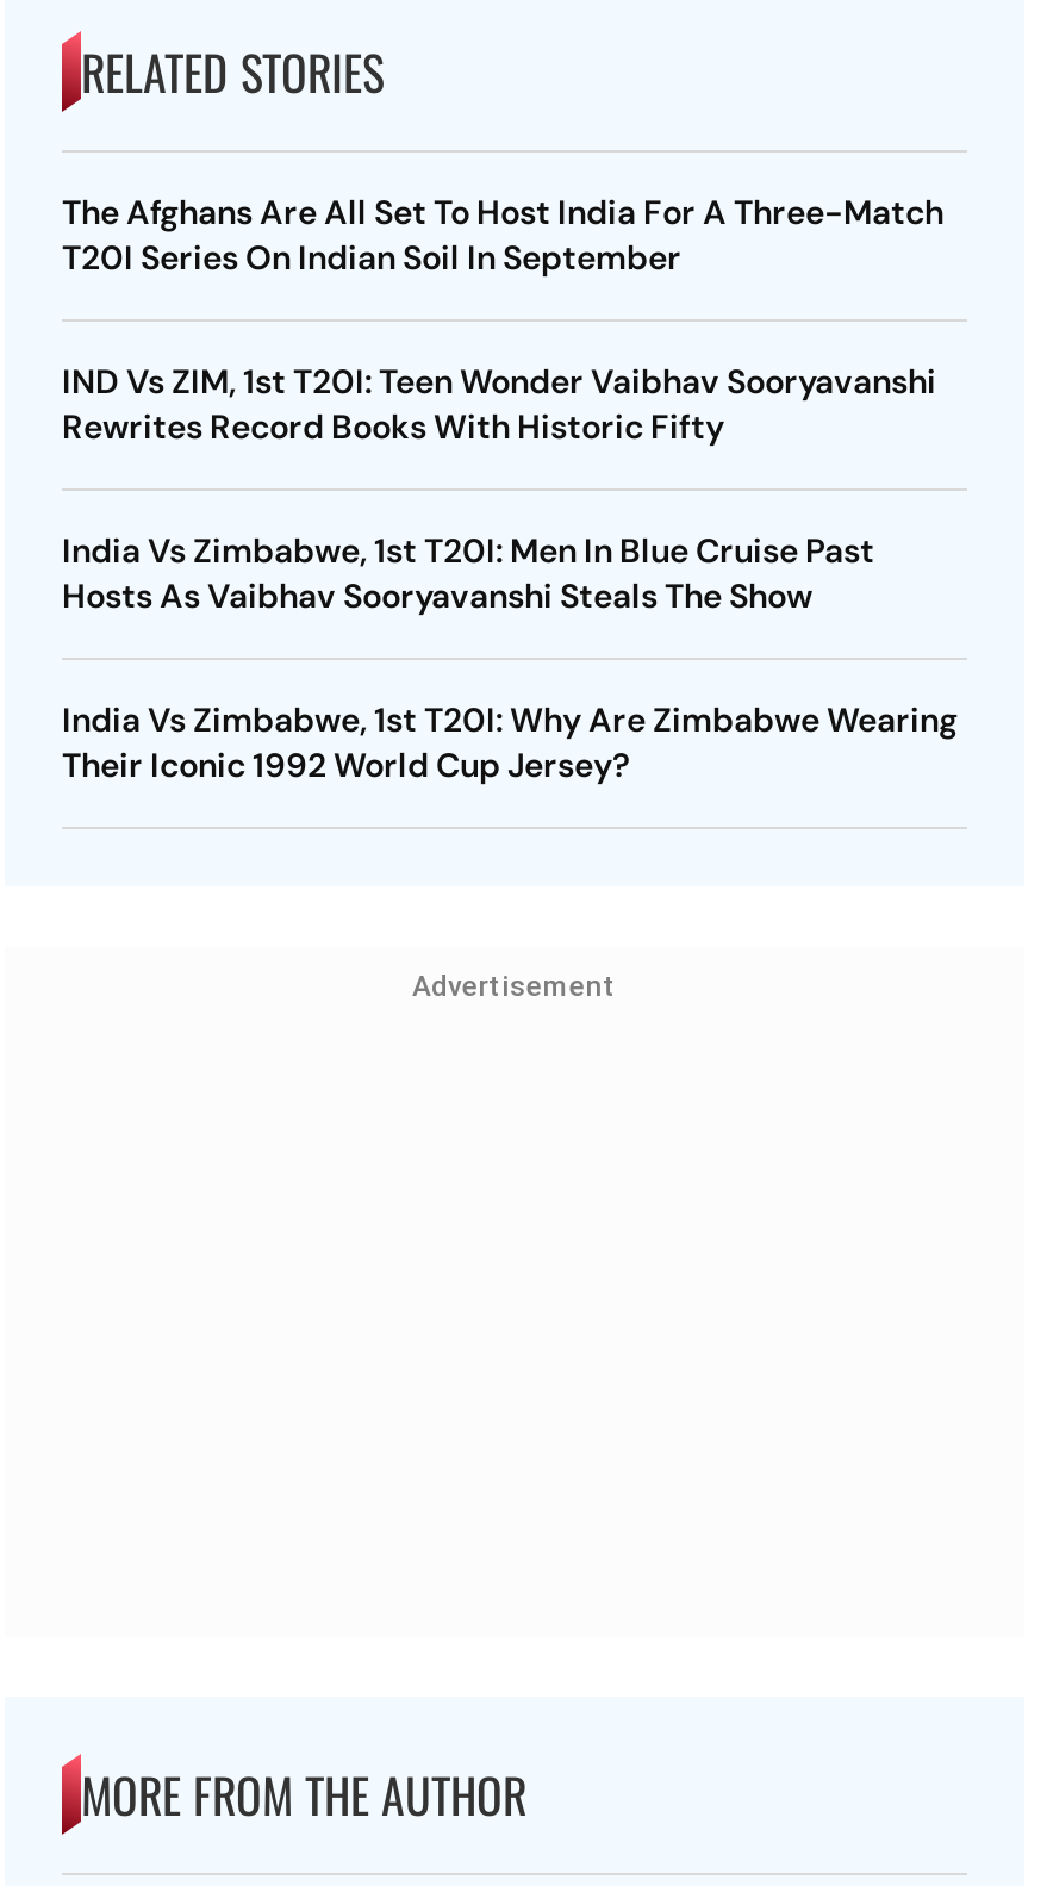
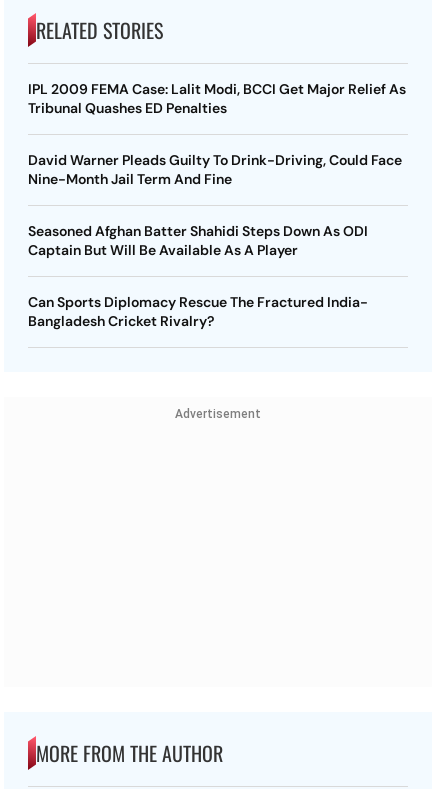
[62,189,943,277] The Afghans Are All Set To Host India For A Three-Match | T20I Series On Indian Soil In September -> [28,80,406,117] IPL 2009 FEMA Case: Lalit Modi, BCCI Get Major Relief As | Tribunal Quashes ED Penalties
[62,358,936,447] IND Vs ZIM, 1st T20I: Teen Wonder Vaibhav Sooryavanshi | Rewrites Record Books With Historic Fifty -> [28,151,402,188] David Warner Pleads Guilty To Drink-Driving, Could Face | Nine-Month Jail Term And Fine
[62,528,874,616] India Vs Zimbabwe, 1st T20I: Men In Blue Cruise Past | Hosts As Vaibhav Sooryavanshi Steals The Show -> [28,222,368,259] Seasoned Afghan Batter Shahidi Steps Down As ODI | Captain But Will Be Available As A Player
[62,697,958,785] India Vs Zimbabwe, 1st T20I: Why Are Zimbabwe Wearing | Their Iconic 1992 World Cup Jersey? -> [28,293,368,330] Can Sports Diplomacy Rescue The Fractured India- | Bangladesh Cricket Rivalry?

